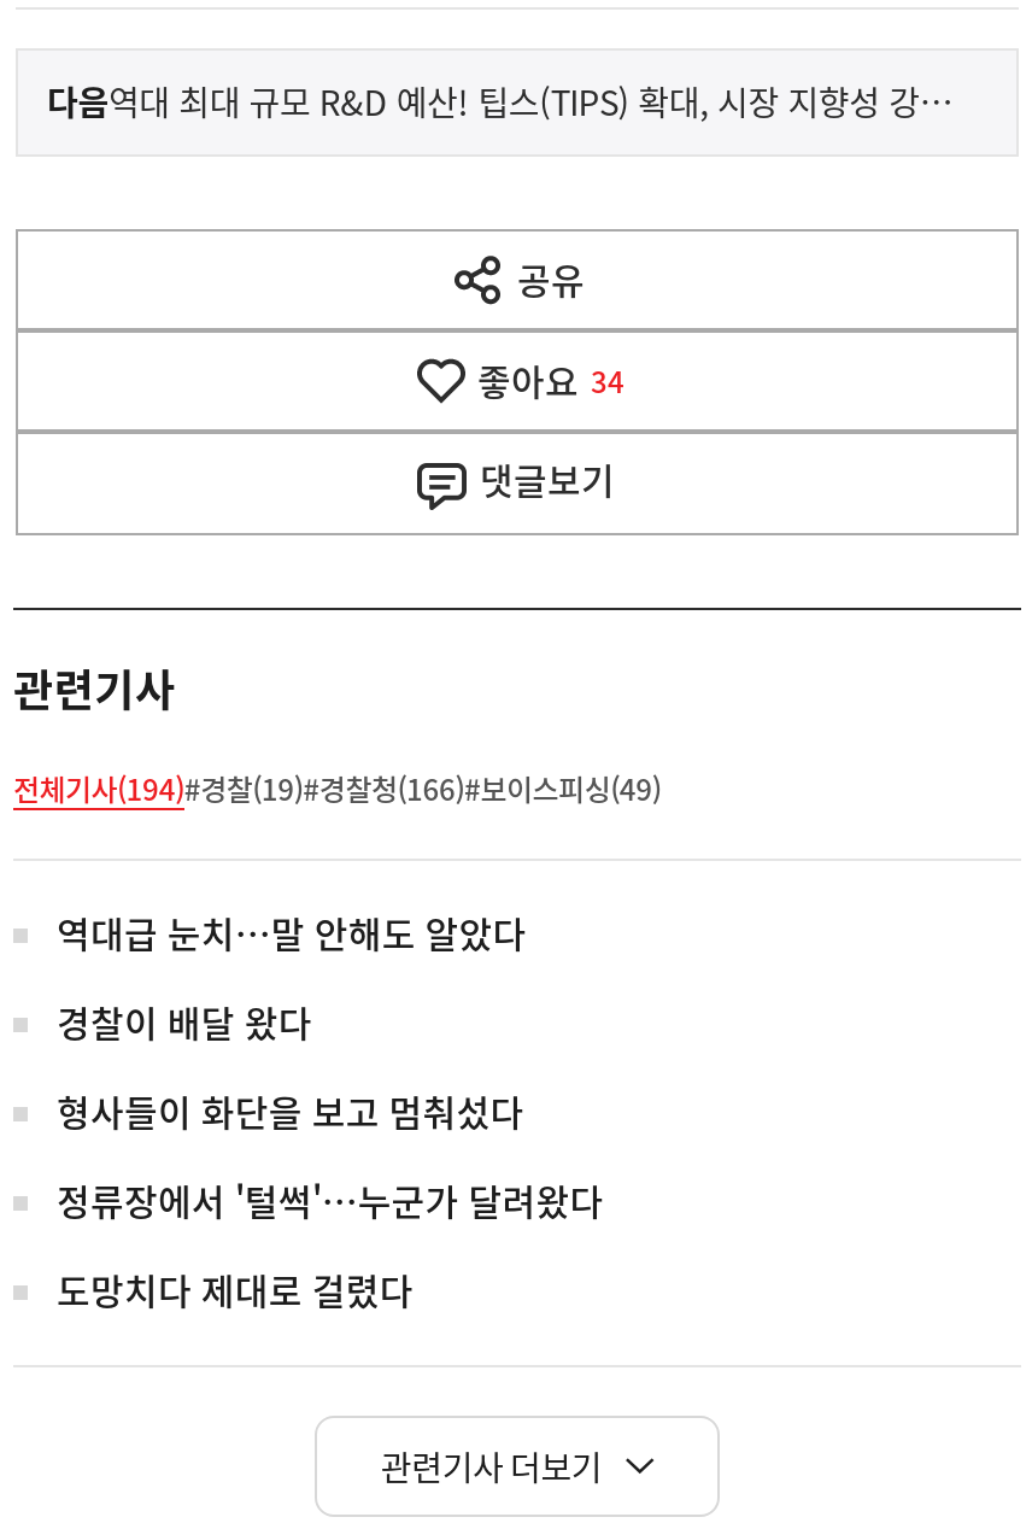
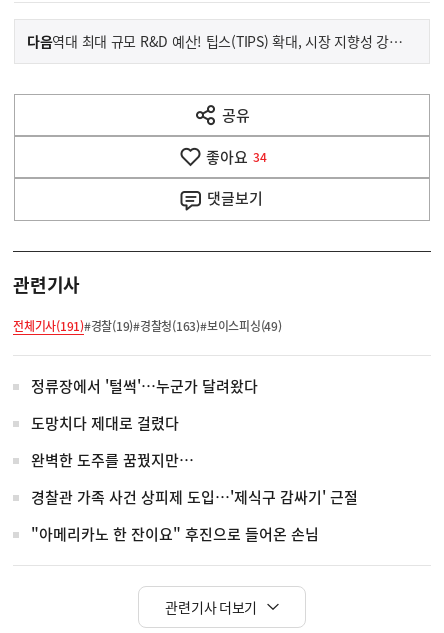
[13,768,661,1139] 전체기사(194)#경찰(19)#경찰청(166)#보이스피싱(49) | 역대급 눈치…말 안해도 알았다 | 경찰이 배달 왔다 | 형사들이 화단을 보고 멈춰섰다 -> [13,317,282,335] 전체기사(191)#경찰(19)#경찰청(163)#보이스피싱(49)
moved [57,1175,603,1318] -> [31,375,258,434]: 정류장에서 '털썩'…누군가 달려왔다 | 도망치다 제대로 걸렸다
none -> [31,449,357,545] 완벽한 도주를 꿈꿨지만… | 경찰관 가족 사건 상피제 도입…'제식구 감싸기' 근절 | "아메리카노 한 잔이요" 후진으로 들어온 손님

